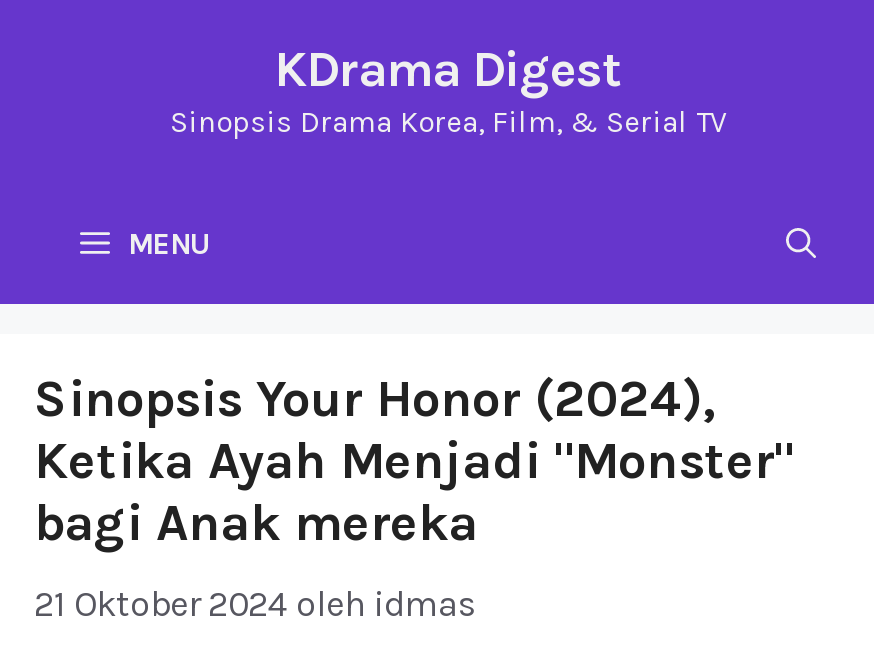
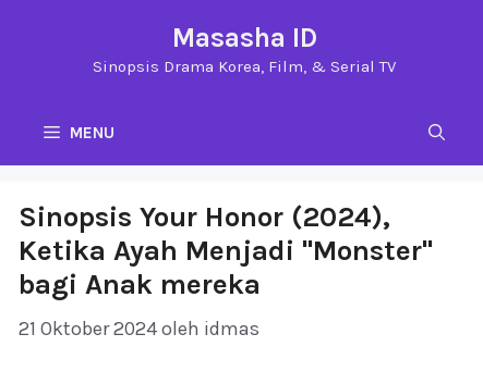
[274,40,622,98] KDrama Digest -> [172,22,317,53] Masasha ID

